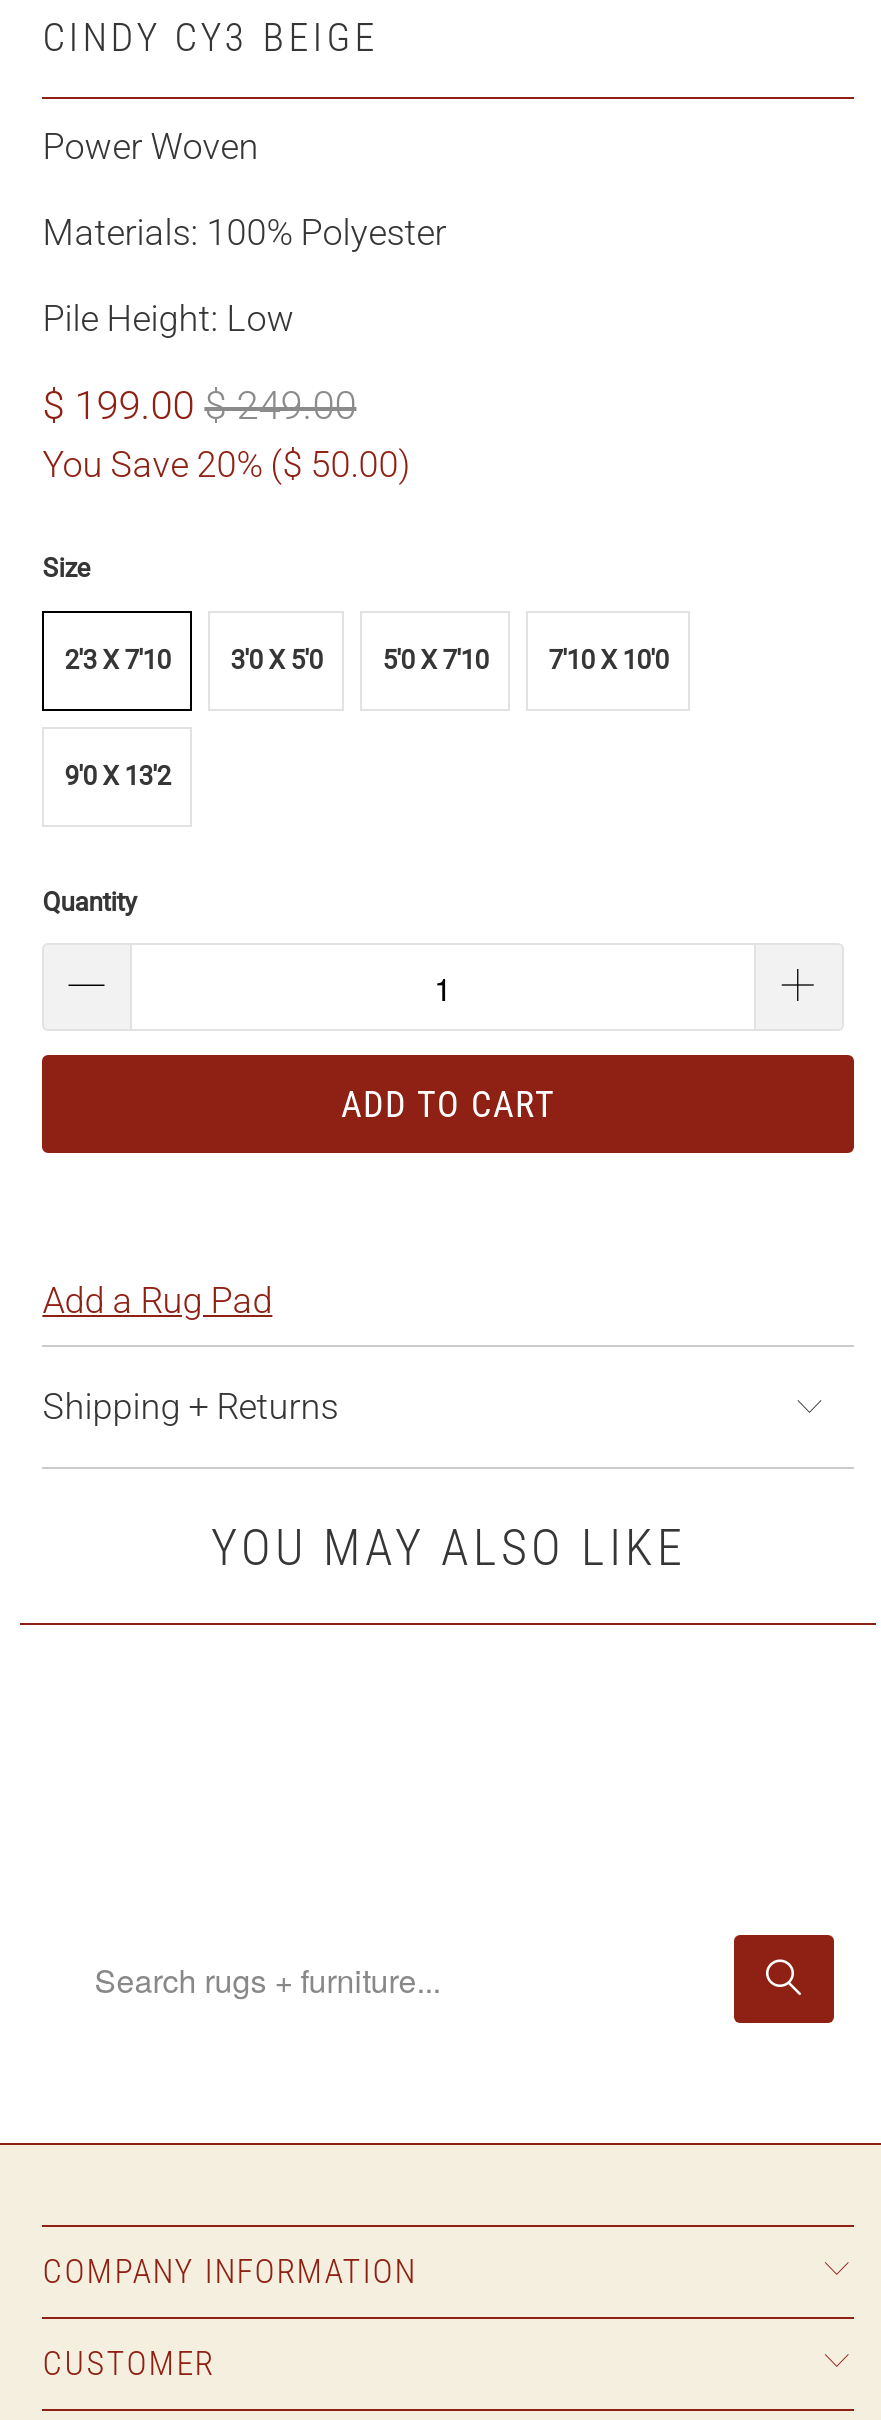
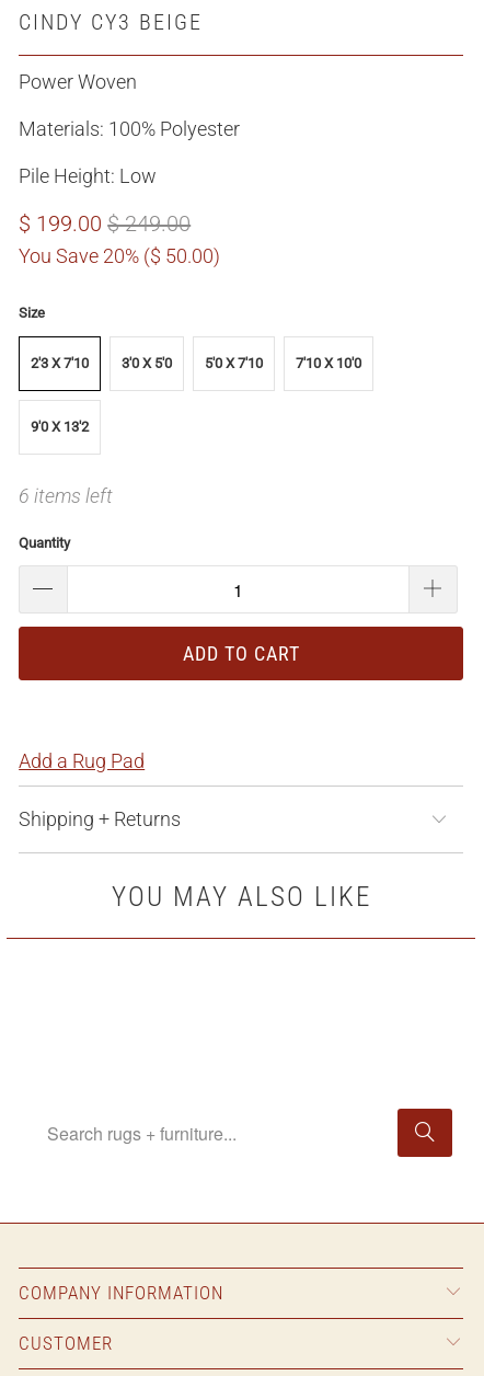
none -> [19,484,113,507] 6 items left

